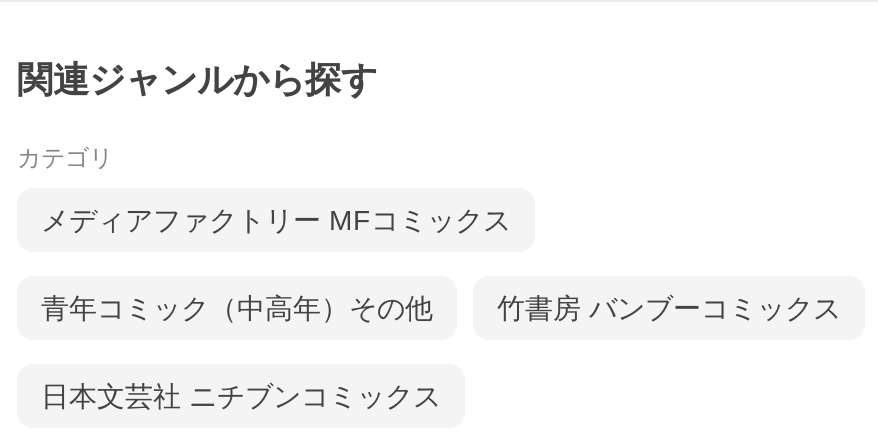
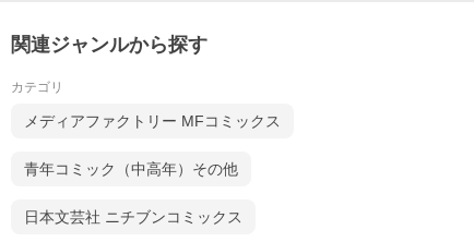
[497,292,841,324] 竹書房 バンブーコミックス -> none

